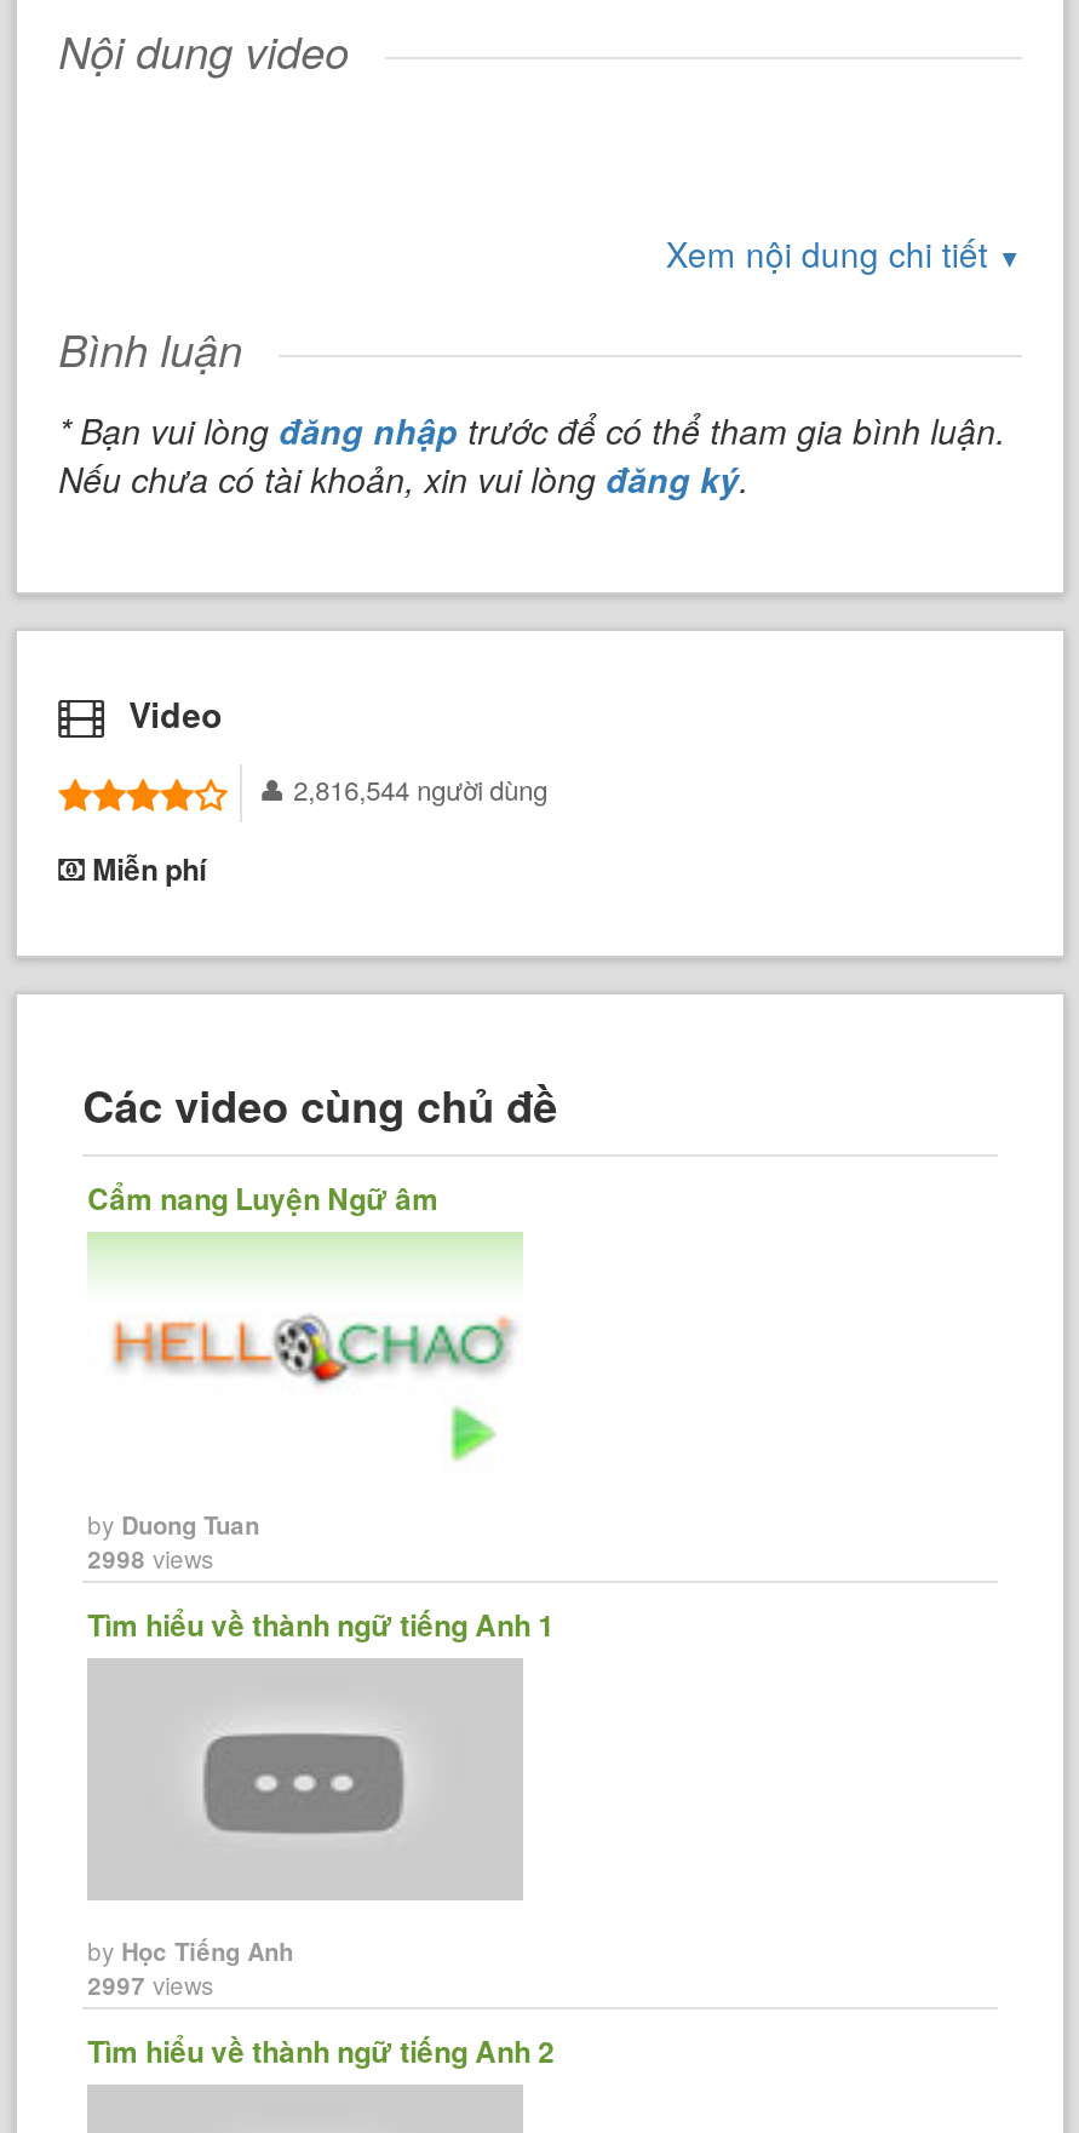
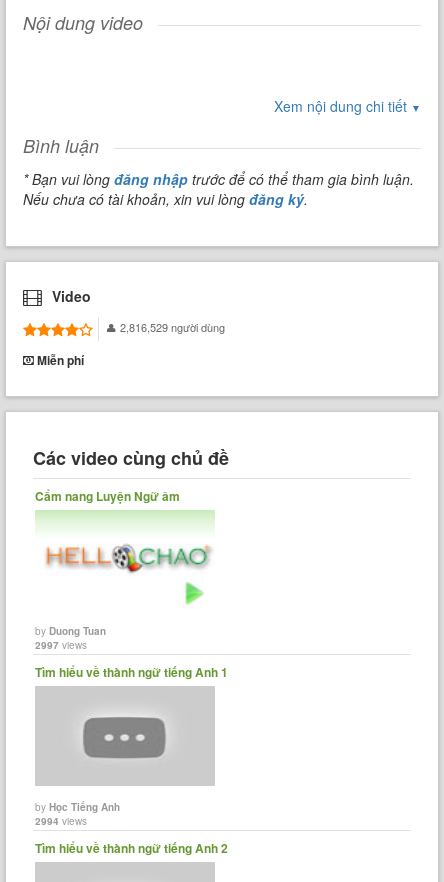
[293,768,548,807] 2,816,544 người dùng -> [120,319,225,335] 2,816,529 người dùng
[87,1541,213,1575] 2998 views -> [35,637,87,651] 2997 views
[87,1967,213,2001] 2997views -> [35,813,87,827] 2994views

